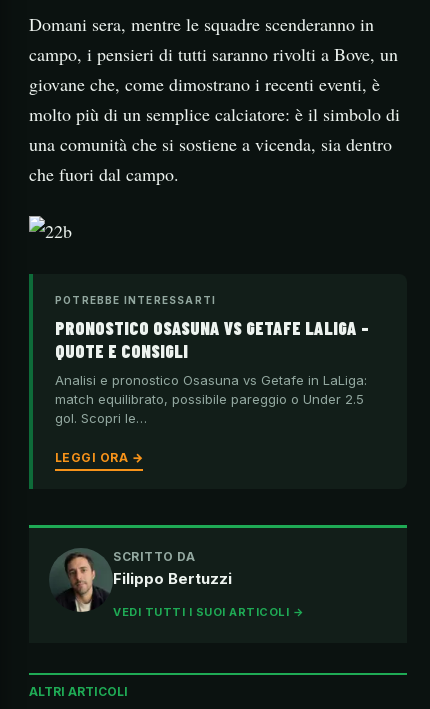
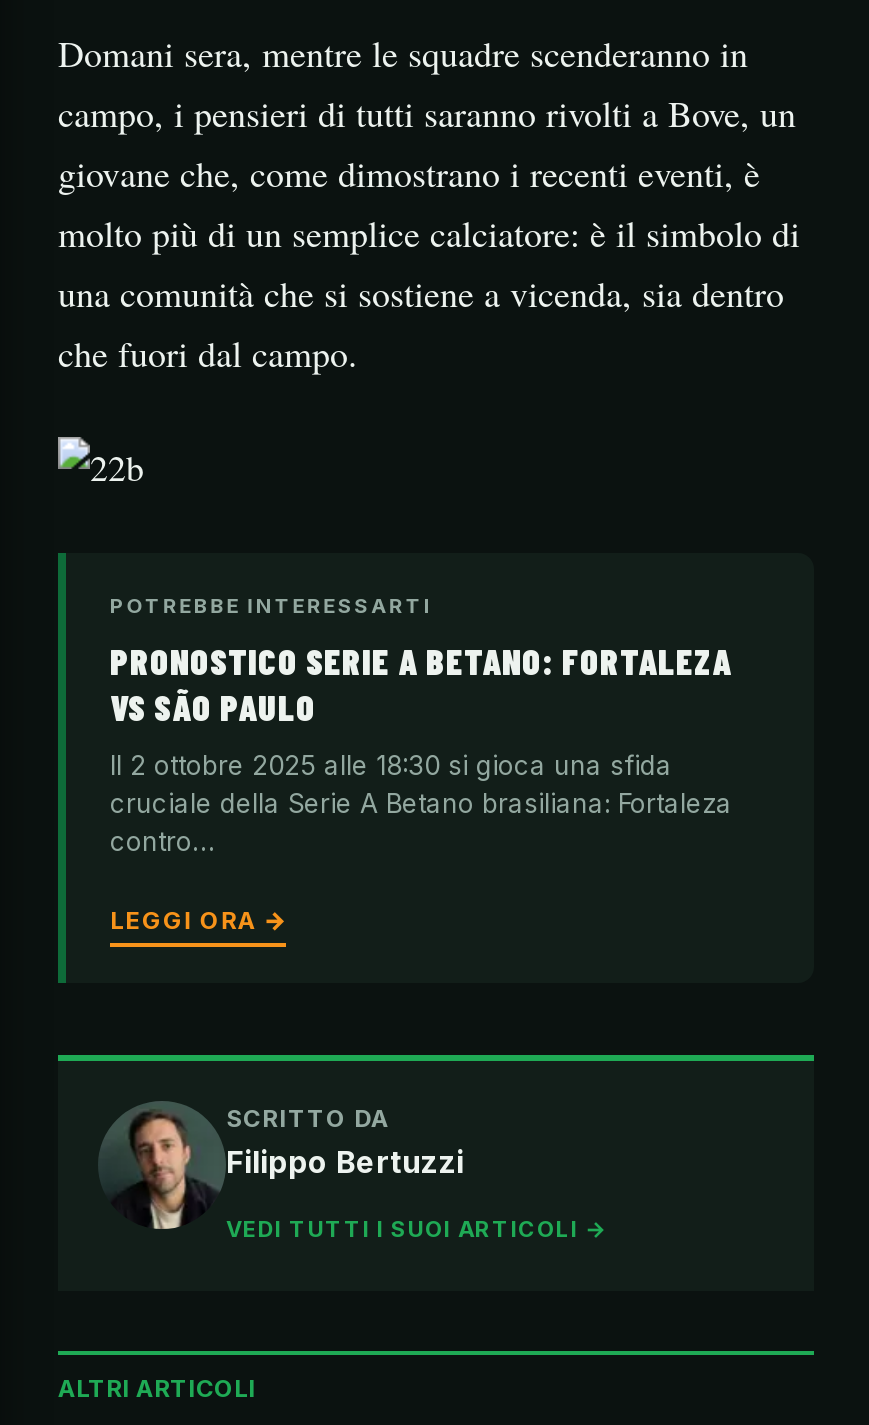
[55,317,369,362] PRONOSTICO OSASUNA VS GETAFE LALIGA – | QUOTE E CONSIGLI -> [110,640,732,730] PRONOSTICO SERIE A BETANO: FORTALEZA | VS SÃO PAULO
[55,372,367,426] Analisi e pronostico Osasuna vs Getafe in LaLiga: | match equilibrato, possibile pareggio o Under 2.5 | gol. Scopri le… -> [110,750,732,858] Il 2 ottobre 2025 alle 18:30 si gioca una sfida | cruciale della Serie A Betano brasiliana: Fortaleza | contro…

